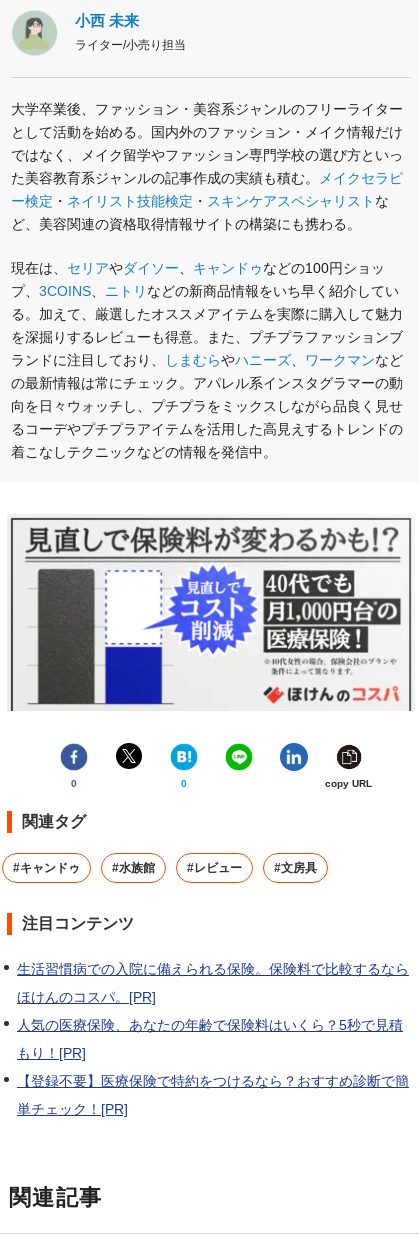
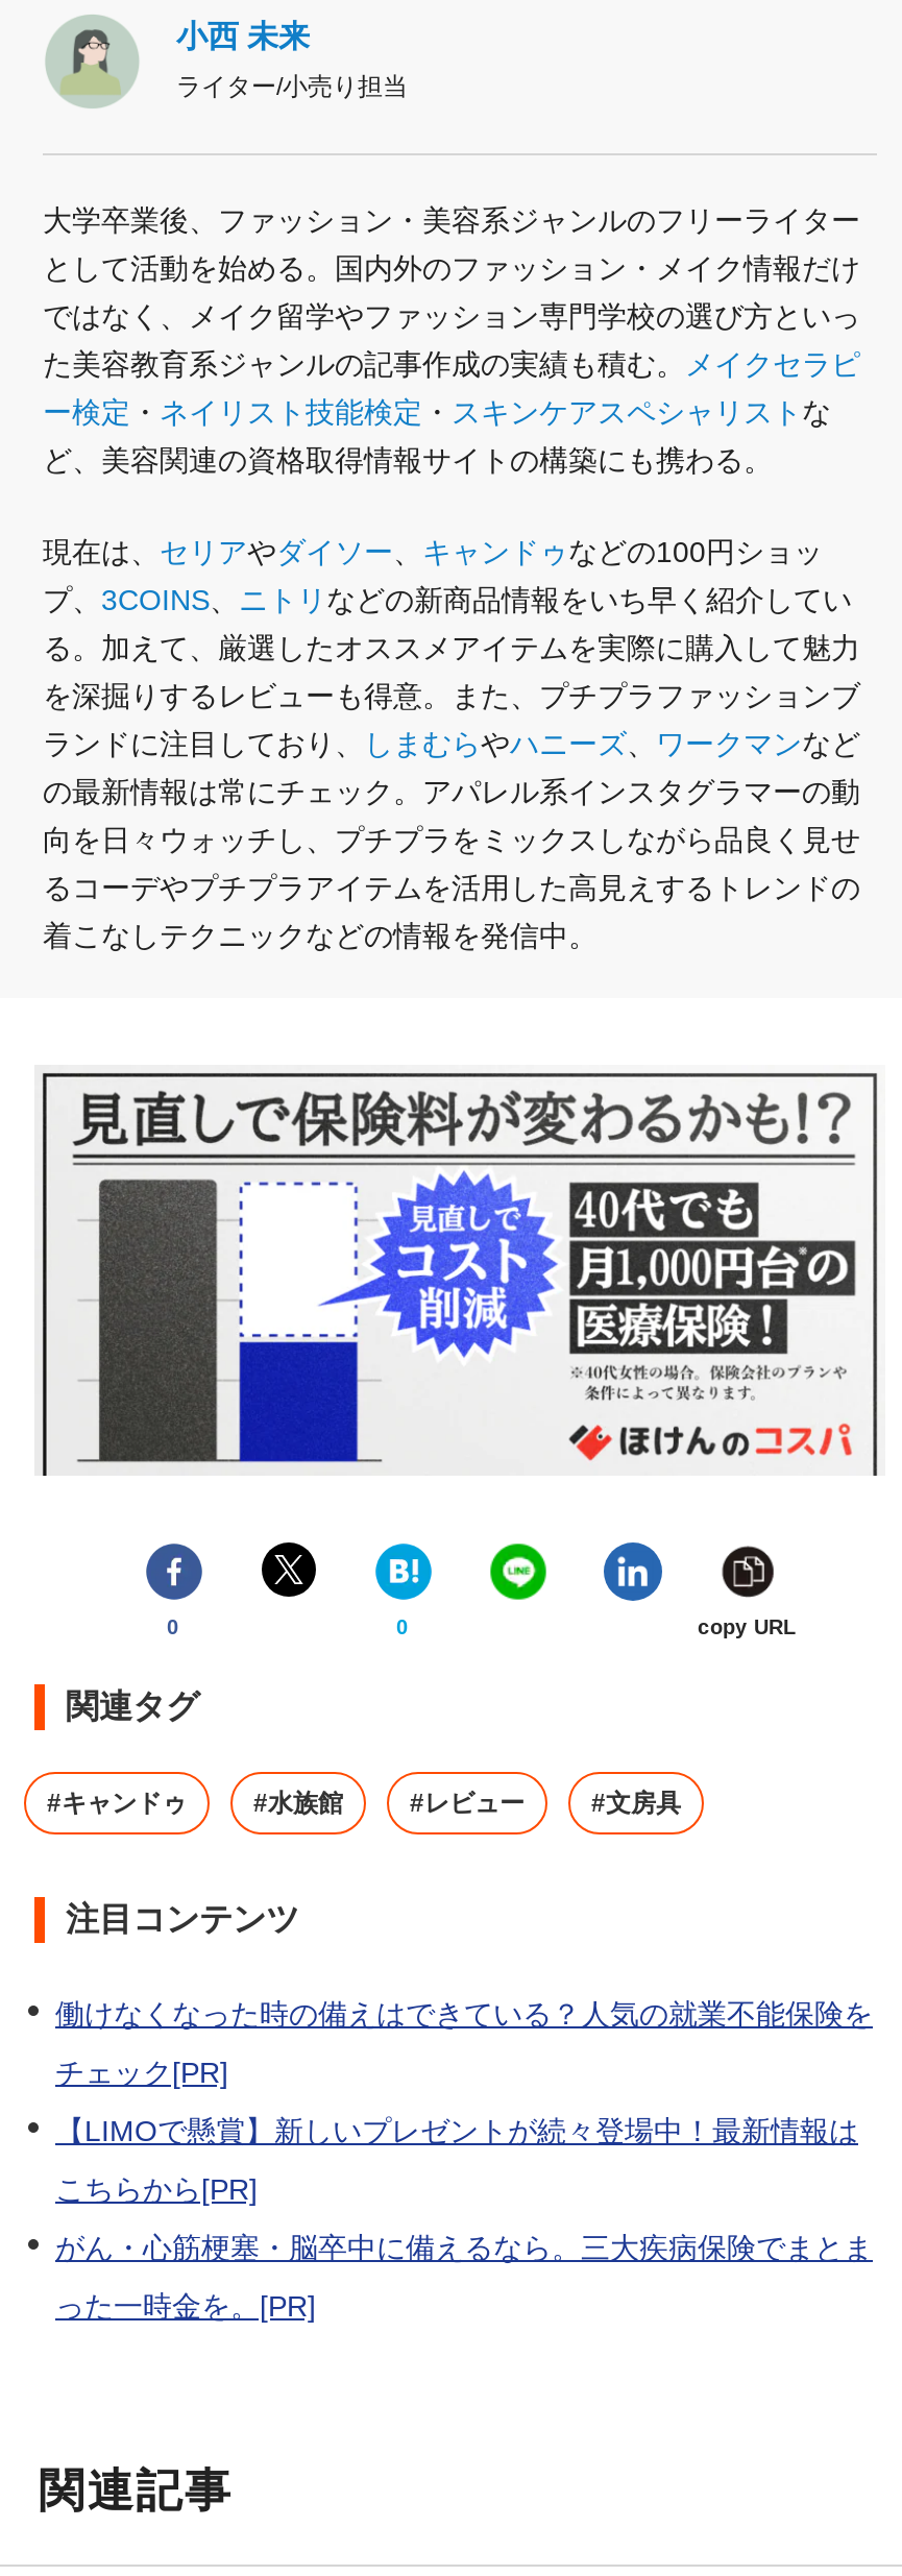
[17,961,409,977] 生活習慣病での入院に備えられる保険。保険料で比較するなら -> [55,1997,873,2030] 働けなくなった時の備えはできている？人気の就業不能保険を
[17,989,156,1005] ほけんのコスパ。[PR] -> [55,2055,228,2089] チェック[PR]
[17,1017,403,1033] 人気の医療保険、あなたの年齢で保険料はいくら？5秒で見積 -> [55,2114,858,2147] 【LIMOで懸賞】新しいプレゼントが続々登場中！最新情報は
[17,1045,86,1061] もり！[PR] -> [55,2172,258,2205] こちらから[PR]
[17,1073,409,1089] 【登録不要】医療保険で特約をつけるなら？おすすめ診断で簡 -> [55,2230,873,2264] がん・心筋梗塞・脳卒中に備えるなら。三大疾病保険でまとま
[17,1101,128,1117] 単チェック！[PR] -> [55,2289,316,2322] った一時金を。[PR]

